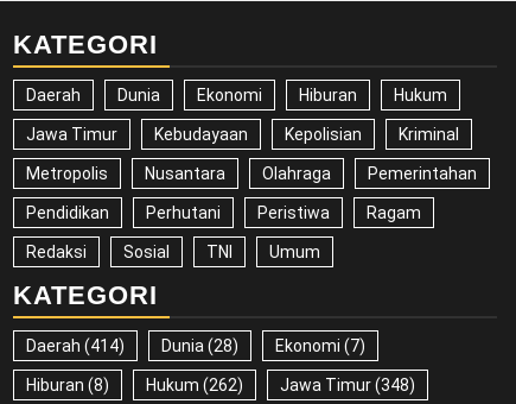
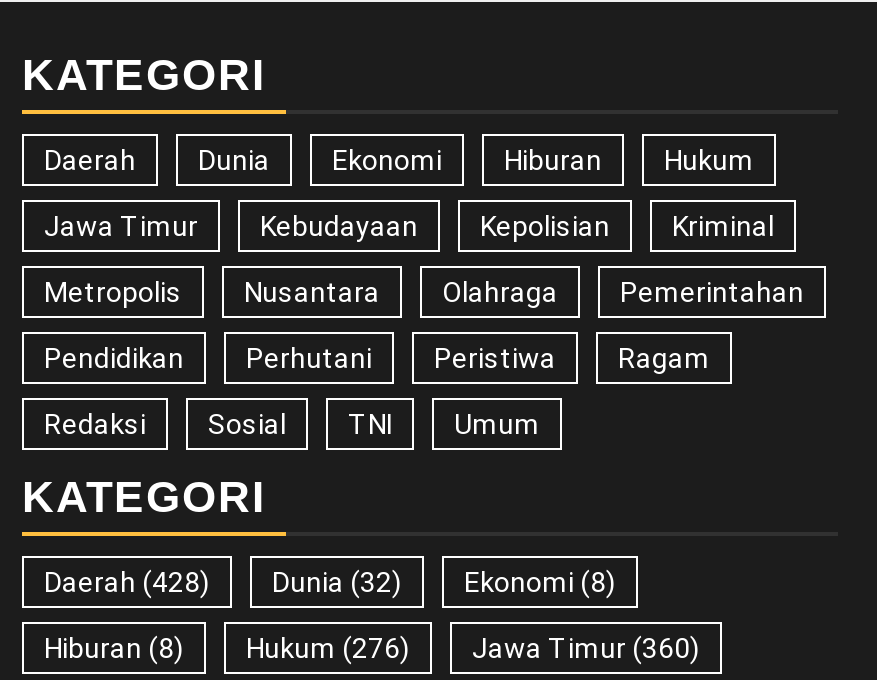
[26,336,125,355] Daerah (414) -> [44,565,210,597] Daerah (428)
[161,336,238,355] Dunia (28) -> [272,565,402,597] Dunia (32)
[275,336,365,355] Ekonomi (7) -> [464,565,616,597] Ekonomi (8)
[146,375,243,394] Hukum (262) -> [246,631,410,663] Hukum (276)
[280,375,415,394] Jawa Timur (348) -> [472,631,700,663] Jawa Timur (360)

